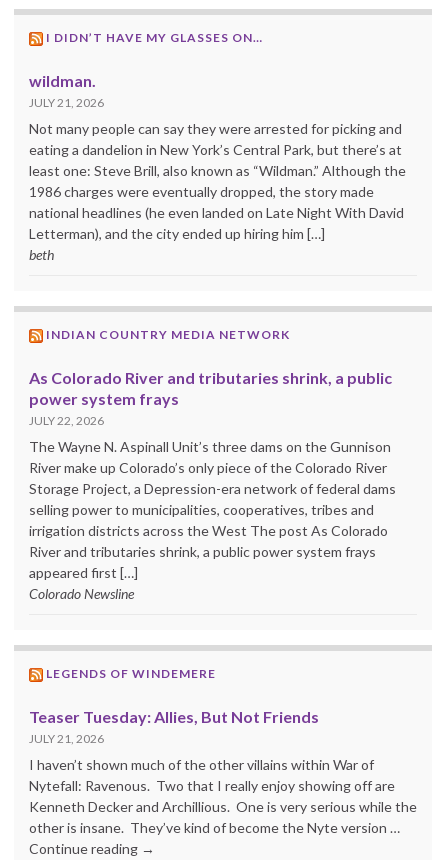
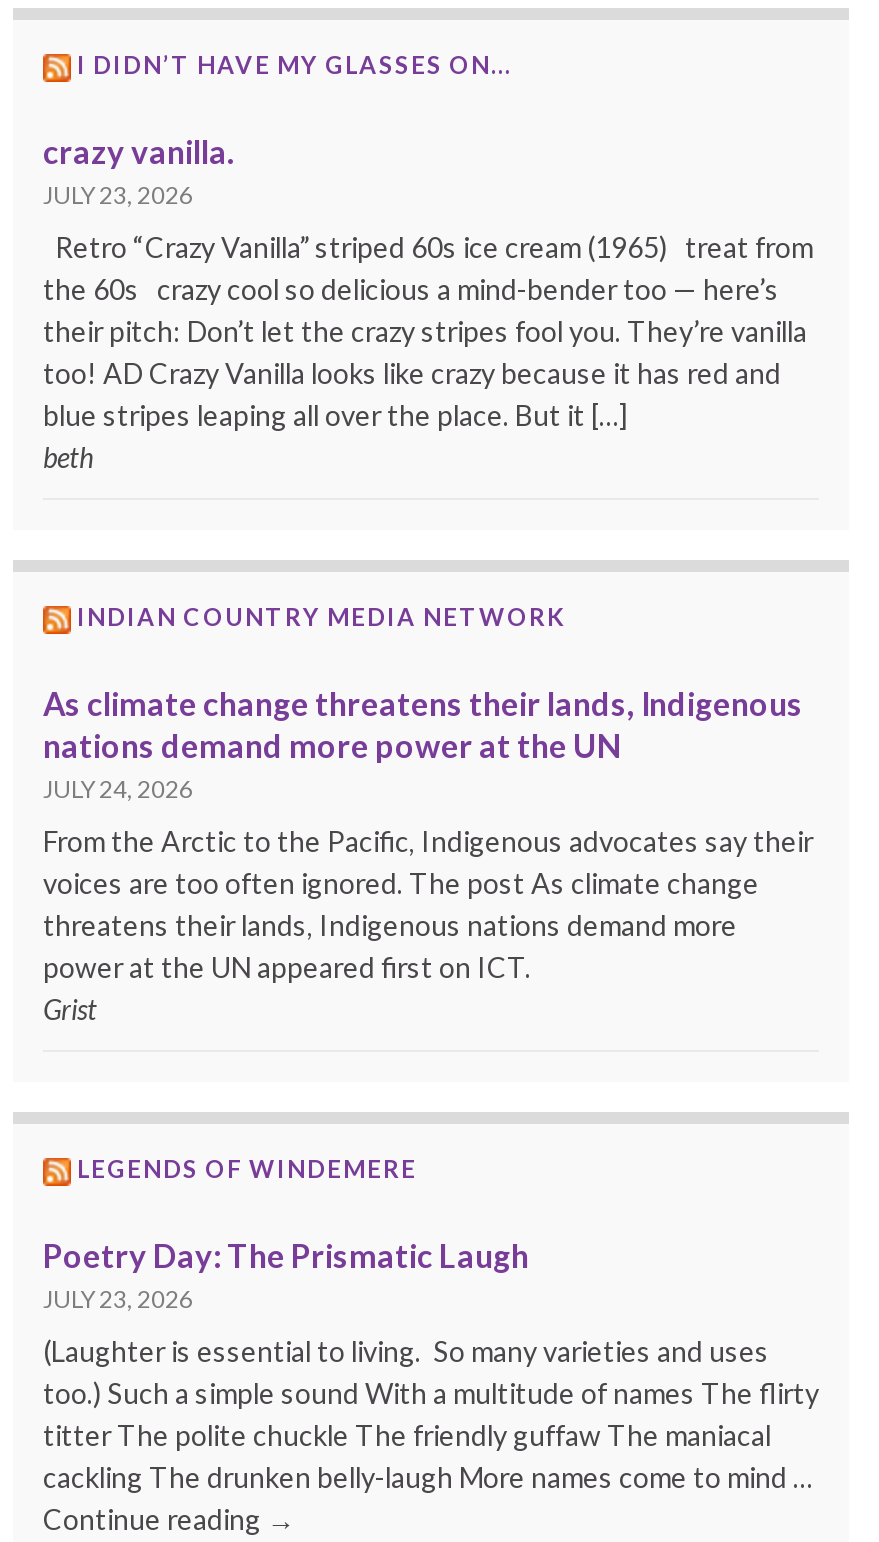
[29,71,104,110] wildman. | JULY 21, 2026 -> [43,132,235,210] crazy vanilla. | JULY 23, 2026
[29,120,406,242] Not many people can say they were arrested for picking and | eating a dandelion in New York’s Central Park, but there’s at | least one: Steve Brill, also known as “Wildman.” Although the | 1986 charges were eventually dropped, the story made | national headlines (he even landed on Late Night With David | Letterman), and the city ended up hiring him […] -> [43,230,813,432] Retro “Crazy Vanilla” striped 60s ice cream (1965) treat from | the 60s crazy cool so delicious a mind-bender too — here’s | their pitch: Don’t let the crazy stripes fool you. They’re vanilla | too! AD Crazy Vanilla looks like crazy because it has red and | blue stripes leaping all over the place. But it […]
[29,368,392,428] As Colorado River and tributaries shrink, a public | power system frays | JULY 22, 2026 -> [43,684,803,804] As climate change threatens their lands, Indigenous | nations demand more power at the UN | JULY 24, 2026
[29,438,396,602] The Wayne N. Aspinall Unit’s three dams on the Gunnison | River make up Colorado’s only piece of the Colorado River | Storage Project, a Depression-era network of federal dams | selling power to municipalities, cooperatives, tribes and | irrigation districts across the West The post As Colorado | River and tributaries shrink, a public power system frays | appeared first […] | Colorado Newsline -> [43,824,813,1026] From the Arctic to the Pacific, Indigenous advocates say their | voices are too often ignored. The post As climate change | threatens their lands, Indigenous nations demand more | power at the UN appeared first on ICT. | Grist
[29,707,319,746] Teaser Tuesday: Allies, But Not Friends | JULY 21, 2026 -> [43,1236,529,1314] Poetry Day: The Prismatic Laugh | JULY 23, 2026
[29,756,417,836] I haven’t shown much of the other villains within War of | Nytefall: Ravenous. Two that I really enjoy showing off are | Kenneth Decker and Archillious. One is very serious while the | other is insane. They’ve kind of become the Nyte version … -> [43,1334,819,1494] (Laughter is essential to living. So many varieties and uses | too.) Such a simple sound With a multitude of names The flirty | titter The polite chuckle The friendly guffaw The maniacal | cackling The drunken belly-laugh More names come to mind …

